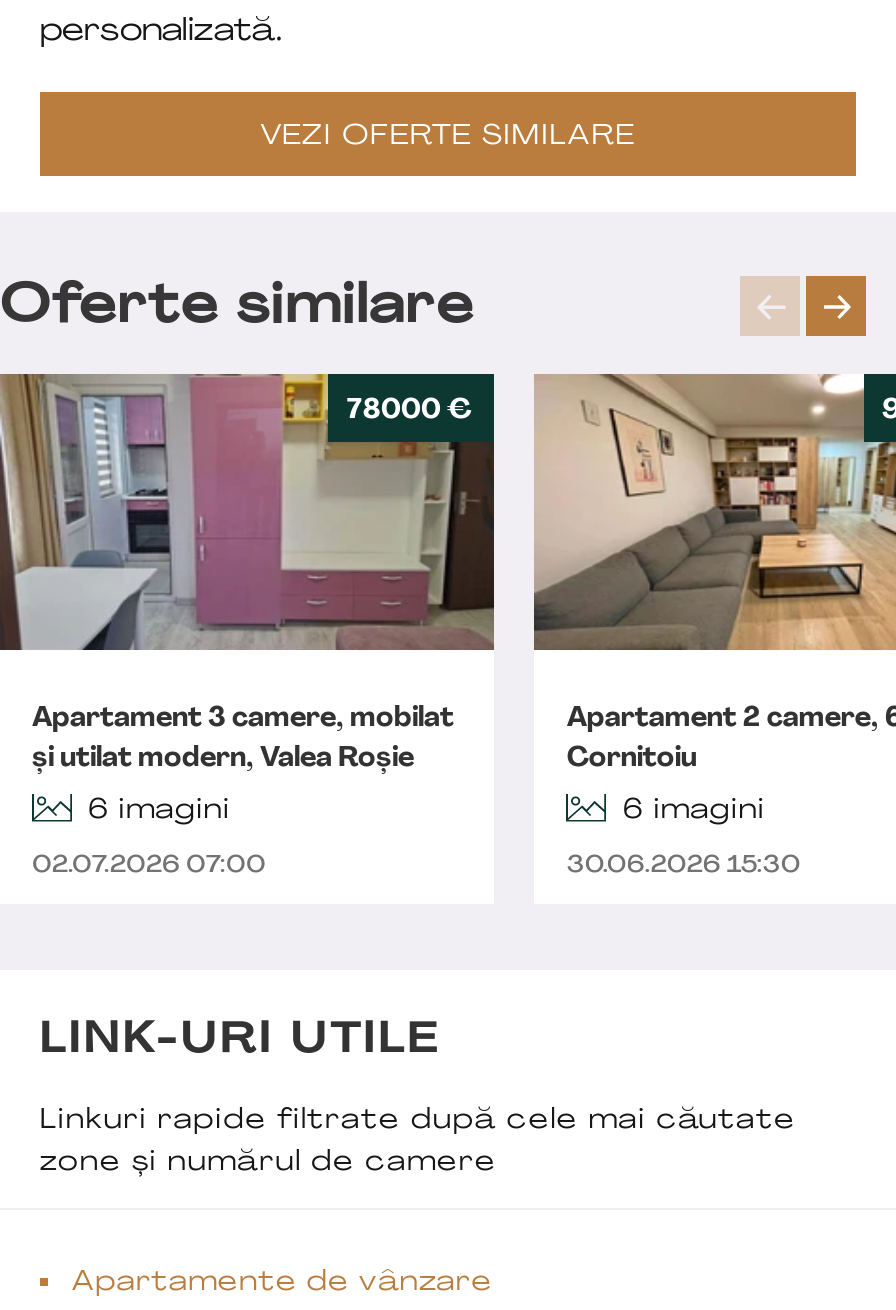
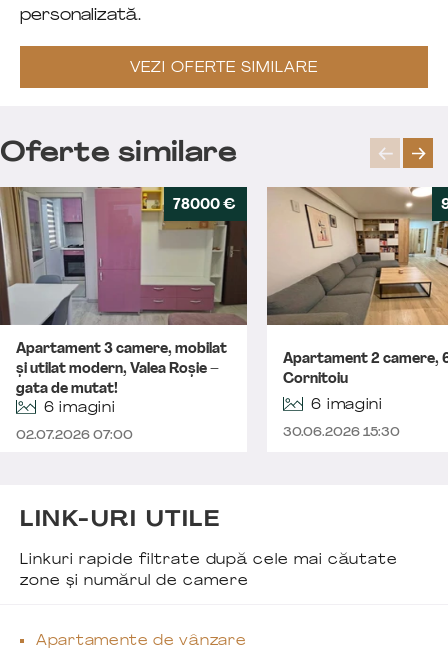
[32,744,414,774] și utilat modern, Valea Roșie -> [16,362,219,397] și utilat modern, Valea Roșie – | gata de mutat!

